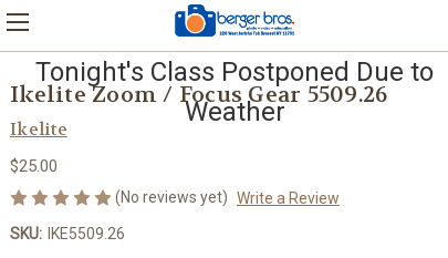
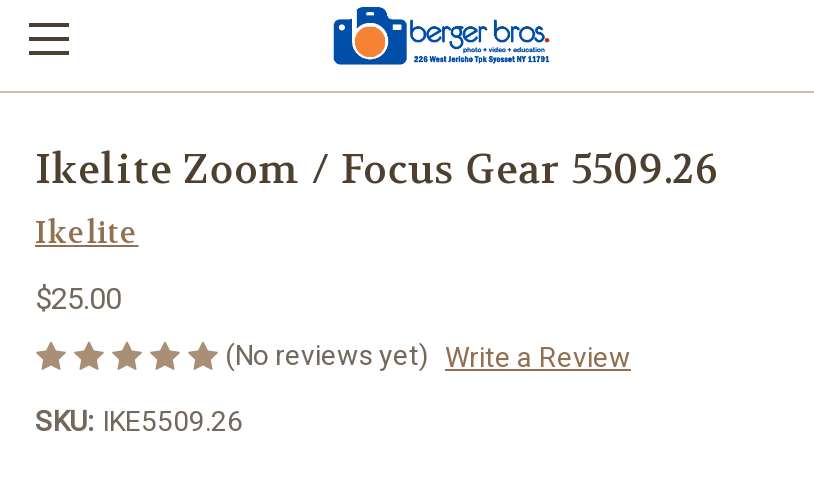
[35,56,434,127] Tonight's Class Postponed Due to | Weather -> none

